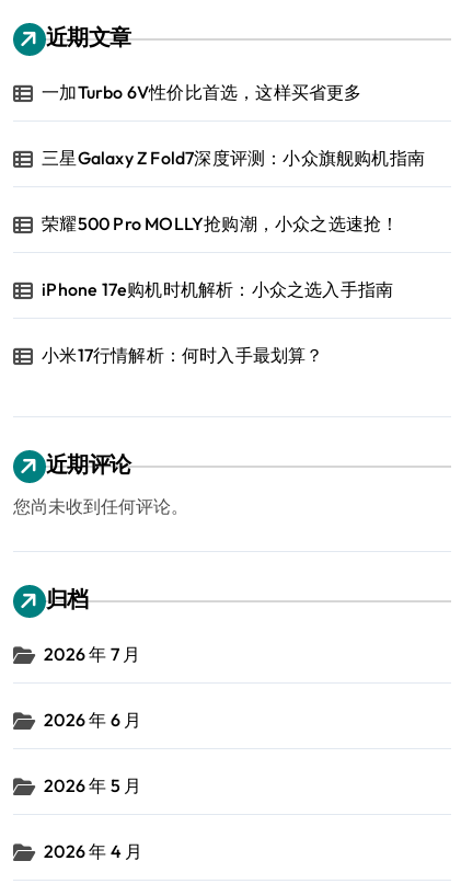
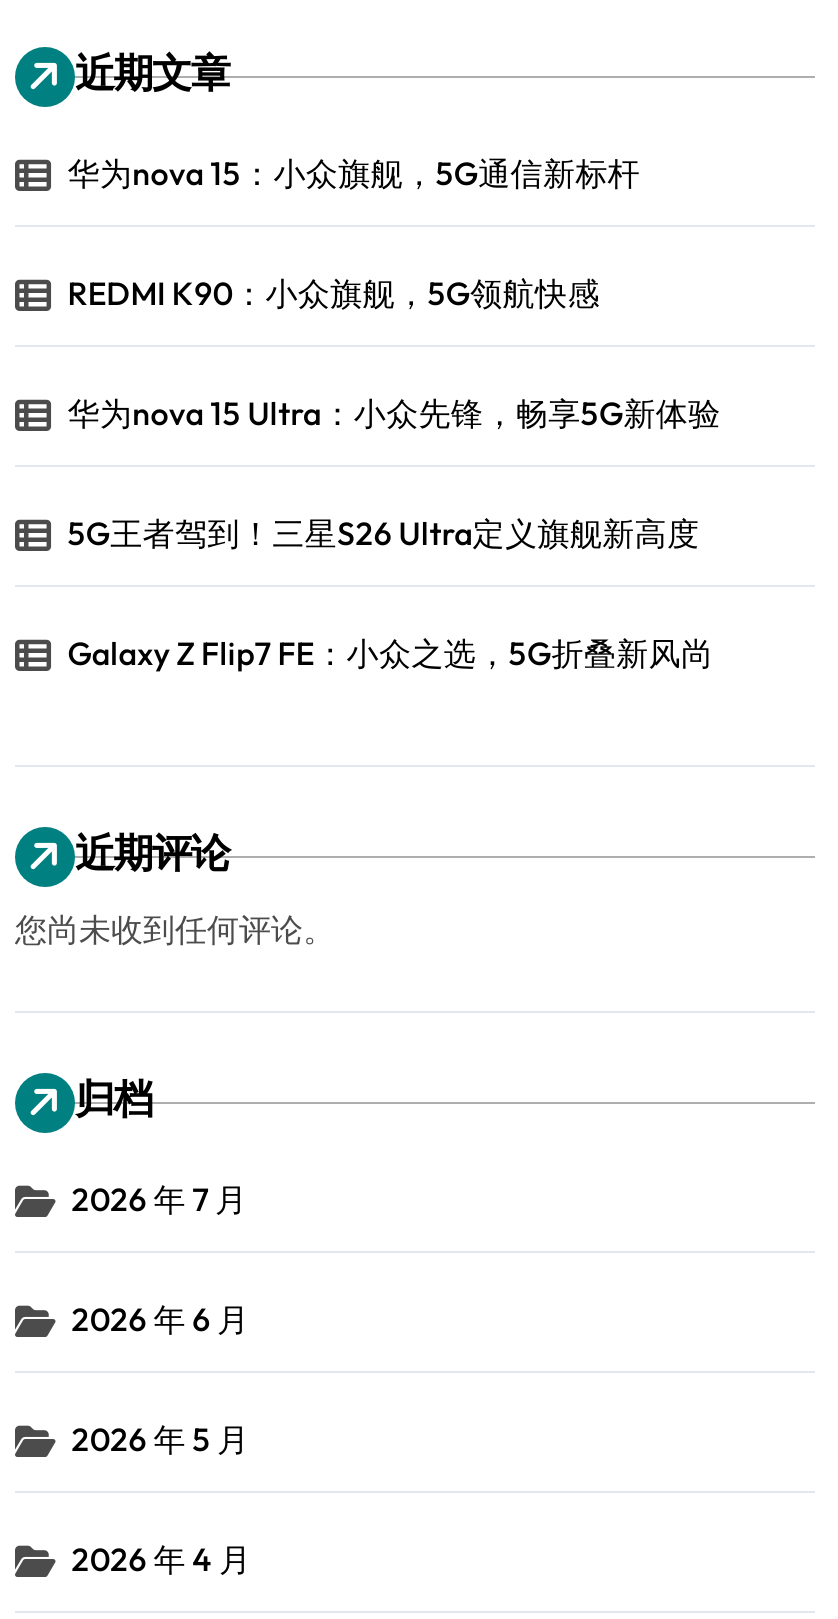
[42,81,362,103] 一加Turbo 6V性价比首选，这样买省更多 -> [67,153,640,193] 华为nova 15：小众旗舰，5G通信新标杆
[42,147,425,169] 三星Galaxy Z Fold7深度评测：小众旗舰购机指南 -> [67,273,600,313] REDMI K90：小众旗舰，5G领航快感
[42,213,399,234] 荣耀500 Pro MOLLY抢购潮，小众之选速抢！ -> [67,393,721,433] 华为nova 15 Ultra：小众先锋，畅享5G新体验
[42,278,393,300] iPhone 17e购机时机解析：小众之选入手指南 -> [67,513,699,553] 5G王者驾到！三星S26 Ultra定义旗舰新高度
[42,344,324,366] 小米17行情解析：何时入手最划算？ -> [67,633,713,673] Galaxy Z Flip7 FE：小众之选，5G折叠新风尚

